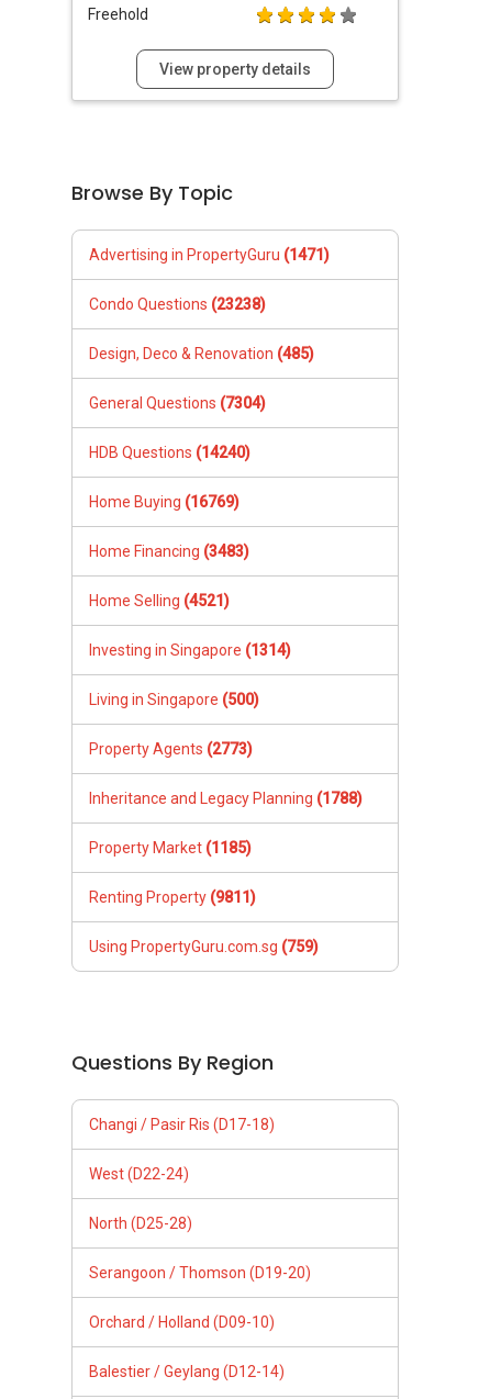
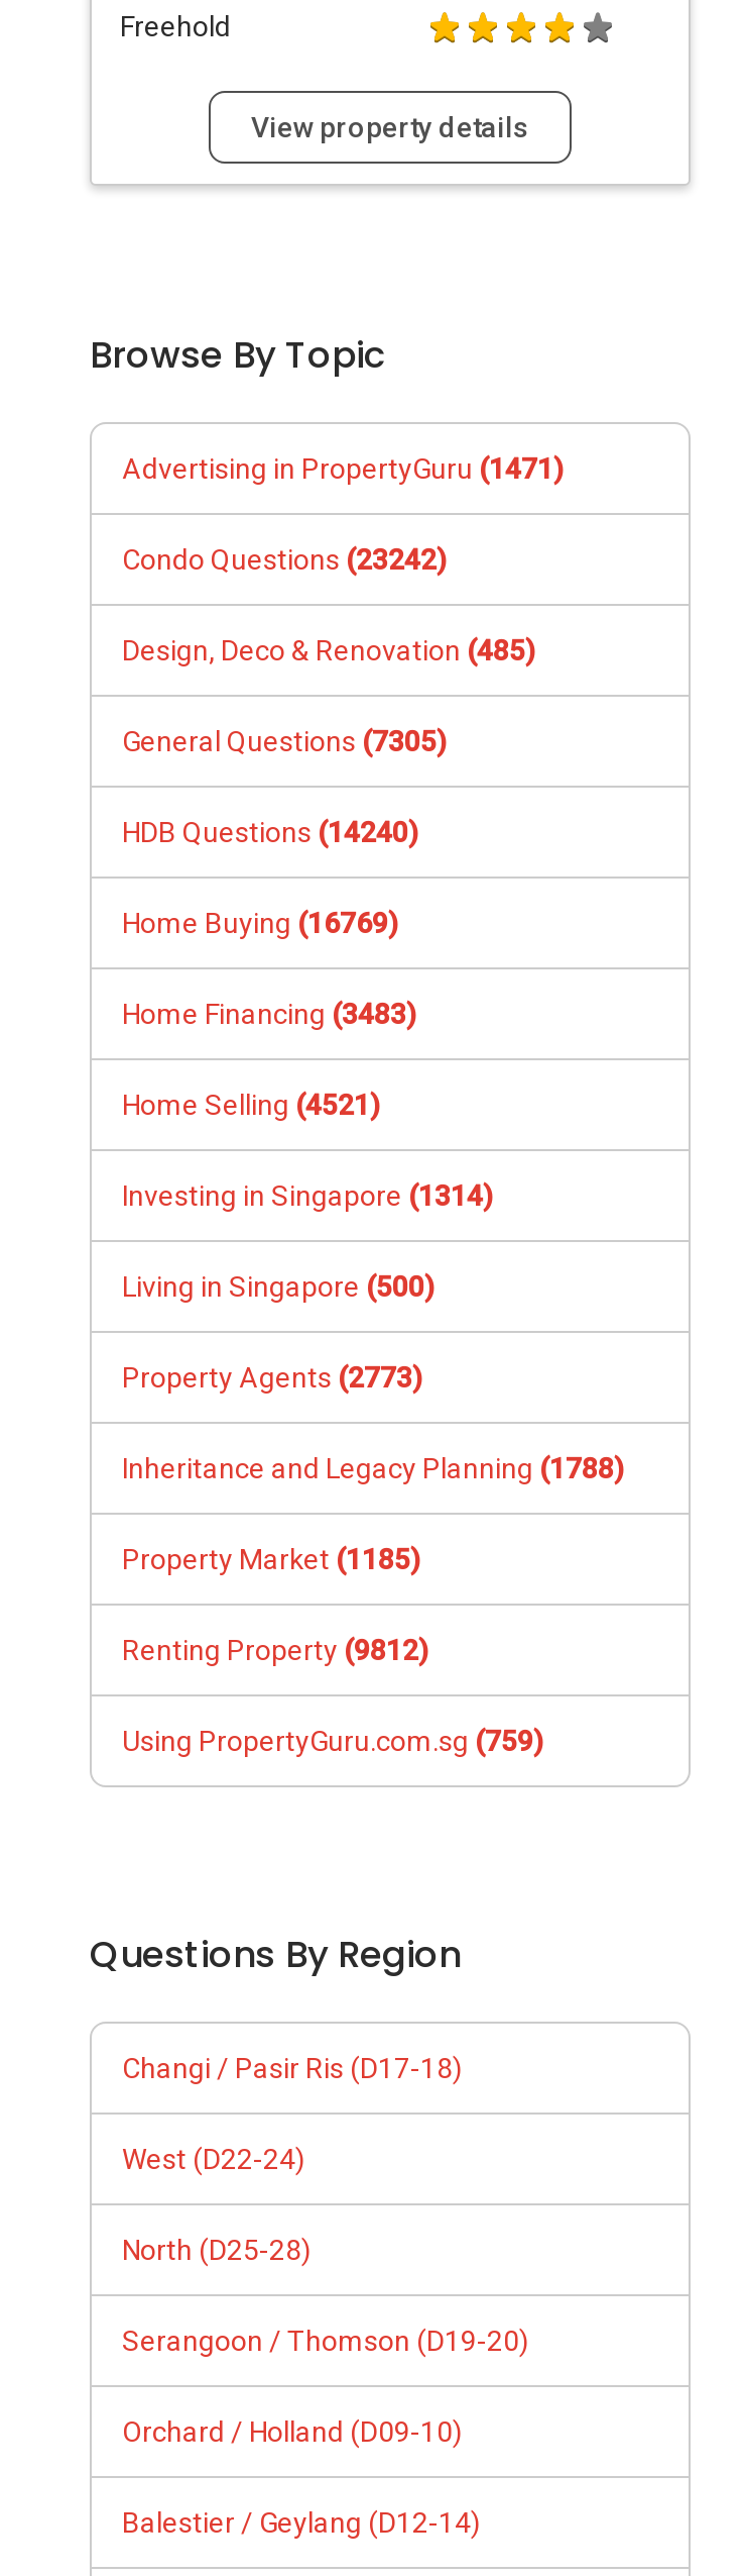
[89,295,266,312] Condo Questions (23238) -> [122,542,447,575] Condo Questions (23242)
[89,394,266,411] General Questions (7304) -> [122,724,447,756] General Questions (7305)
[89,888,256,905] Renting Property (9811) -> [122,1633,428,1665] Renting Property (9812)

